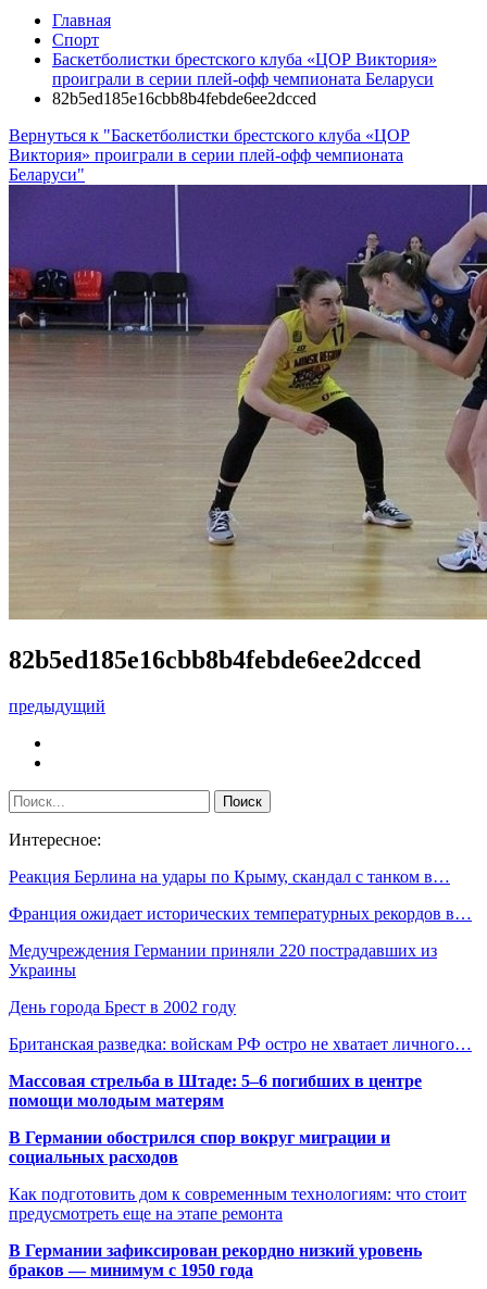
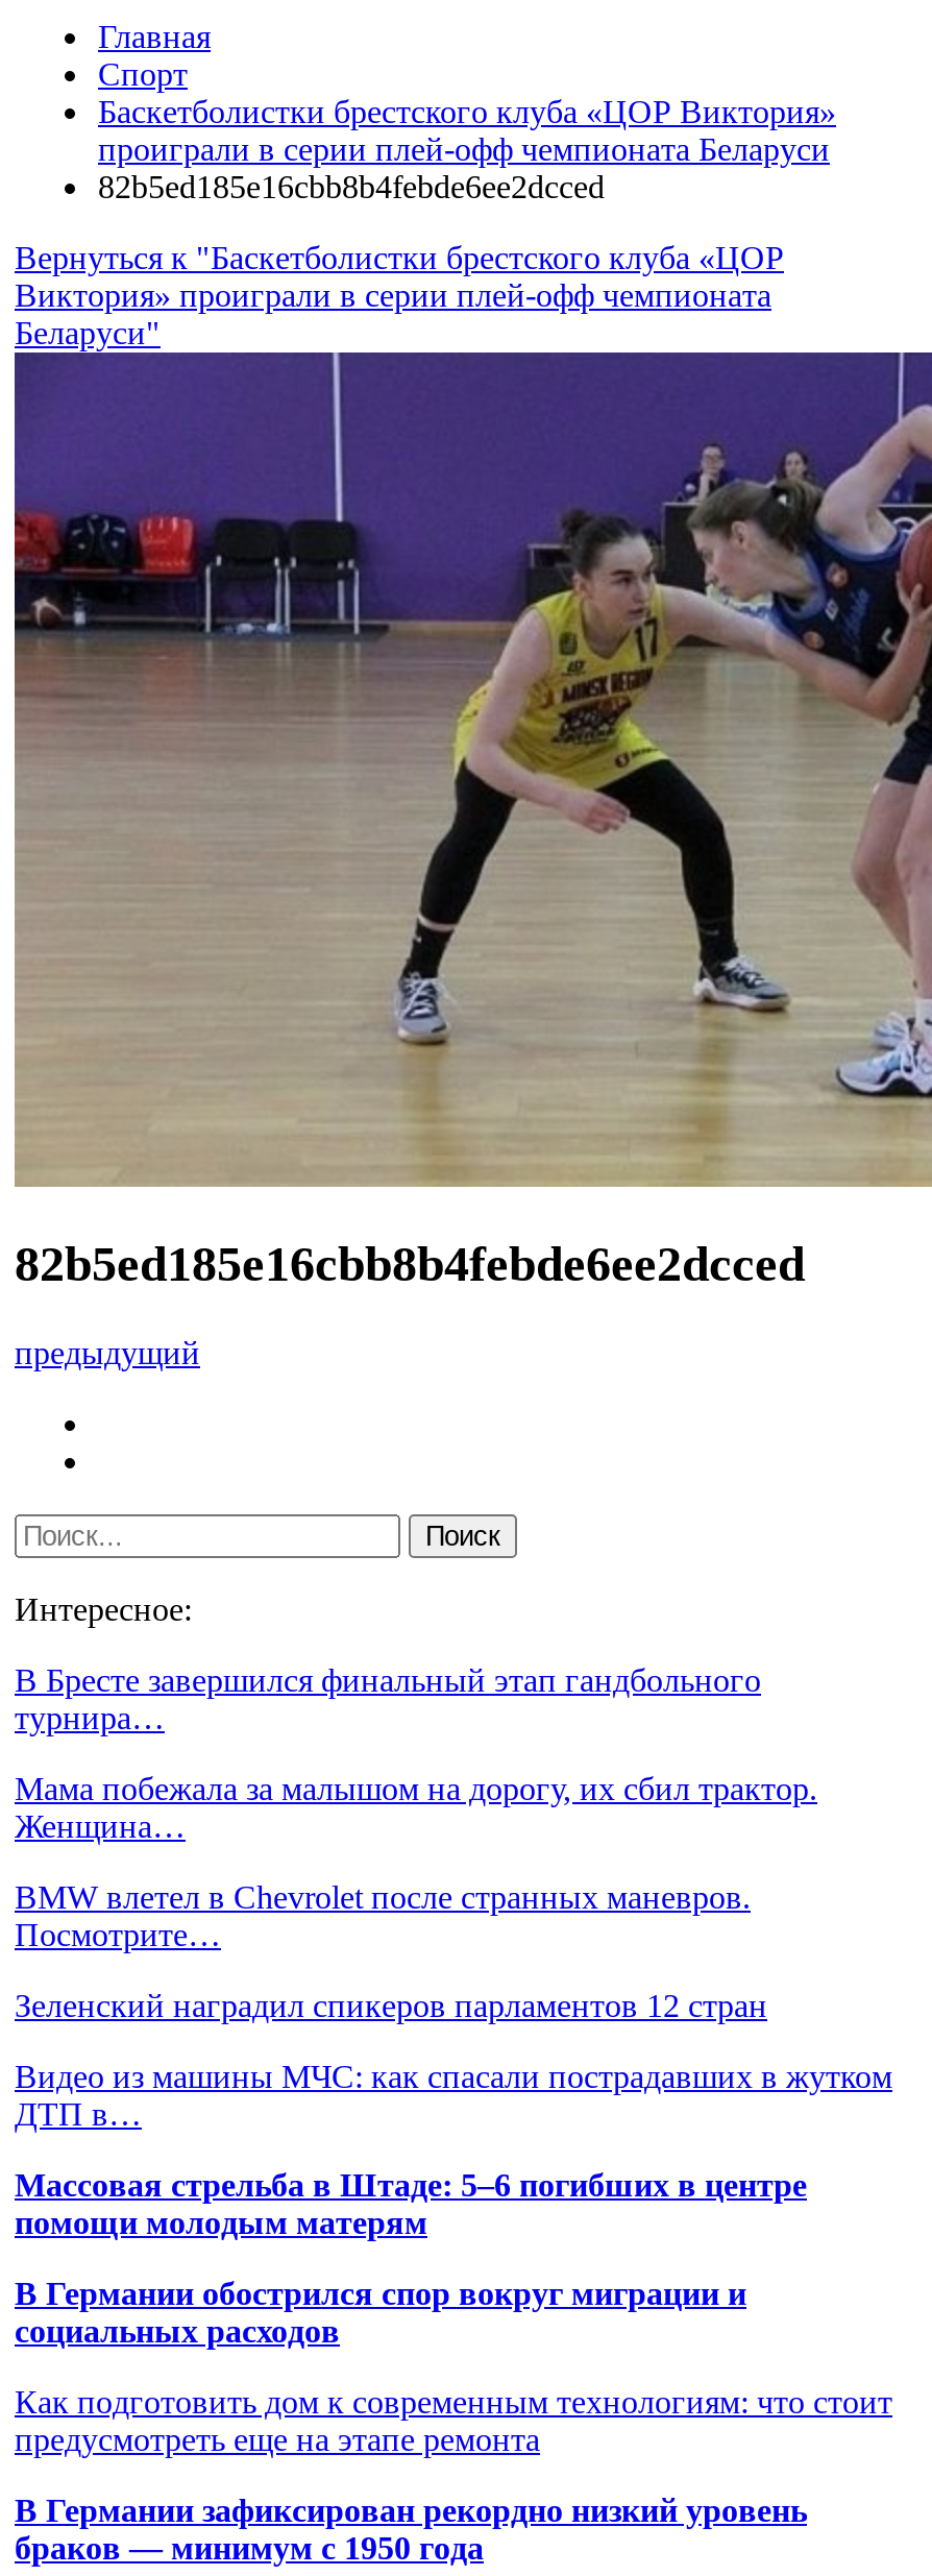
[9,867,450,886] Реакция Берлина на удары по Крыму, скандал с танком в… -> [15,1662,761,1735] В Бресте завершился финальный этап гандбольного | турнира…
[9,904,472,923] Франция ожидает исторических температурных рекордов в… -> [15,1770,817,1843] Мама побежала за малышом на дорогу, их сбил трактор. | Женщина…
[9,941,437,979] Медучреждения Германии приняли 220 пострадавших из | Украины -> [15,1879,751,1952] BMW влетел в Chevrolet после странных маневров. | Посмотрите…
[9,998,236,1016] День города Брест в 2002 году -> [15,1987,767,2023] Зеленский наградил спикеров парламентов 12 стран
[9,1034,472,1053] Британская разведка: войскам РФ остро не хватает личного… -> [15,2058,892,2131] Видео из машины МЧС: как спасали пострадавших в жутком | ДТП в…

